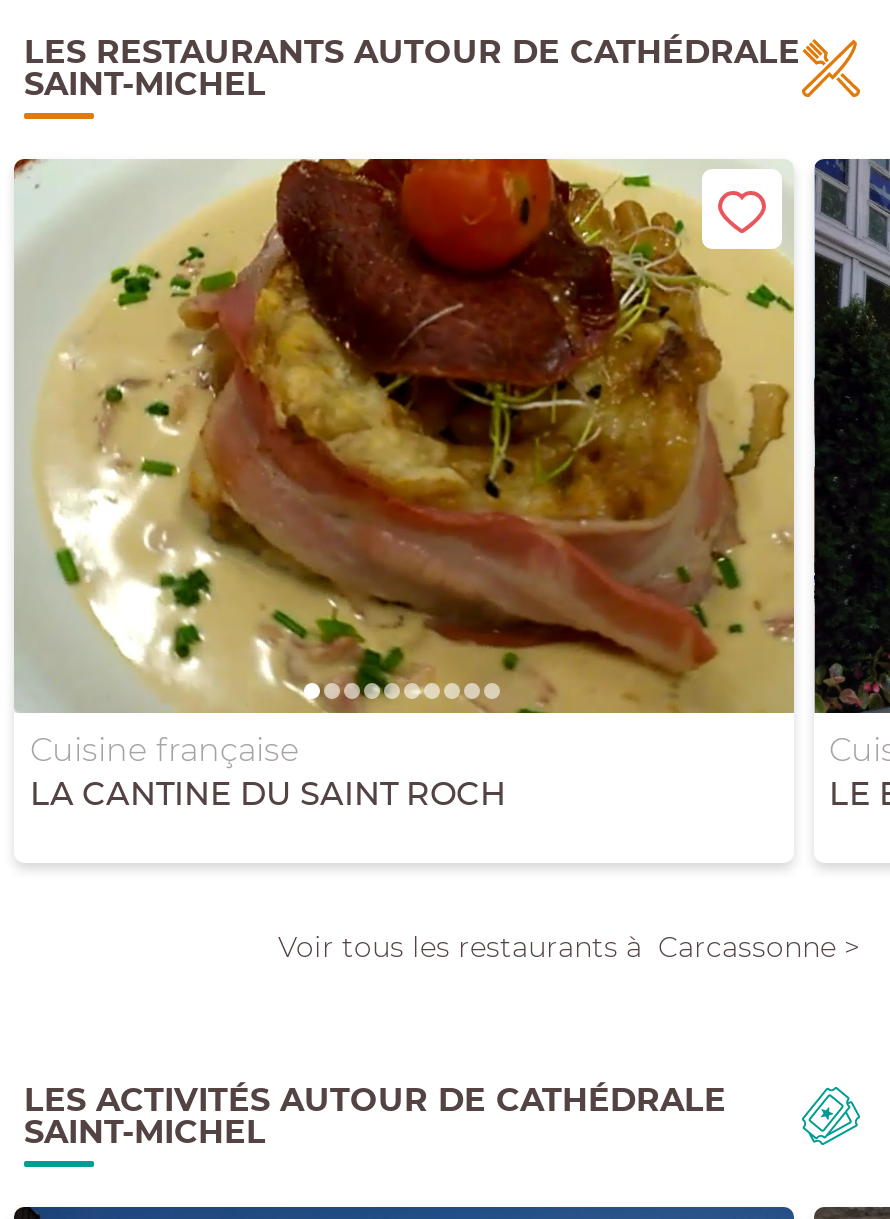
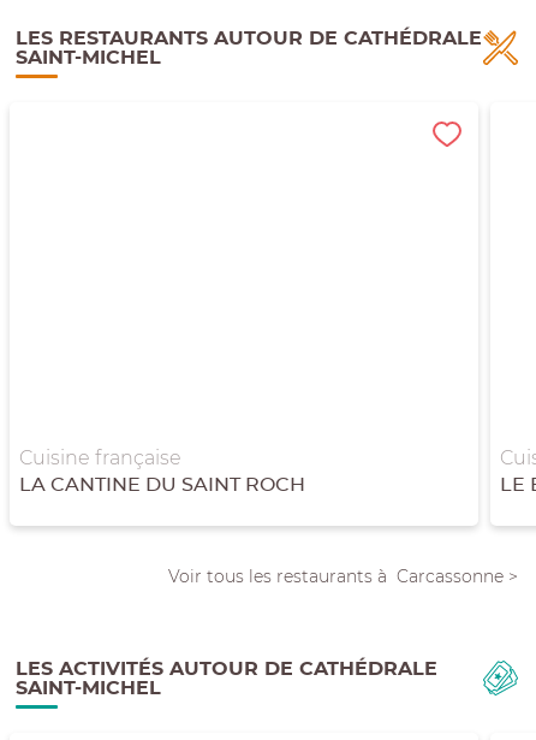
[12,157,796,715] [image] -> none
[812,157,884,715] [image] -> none

